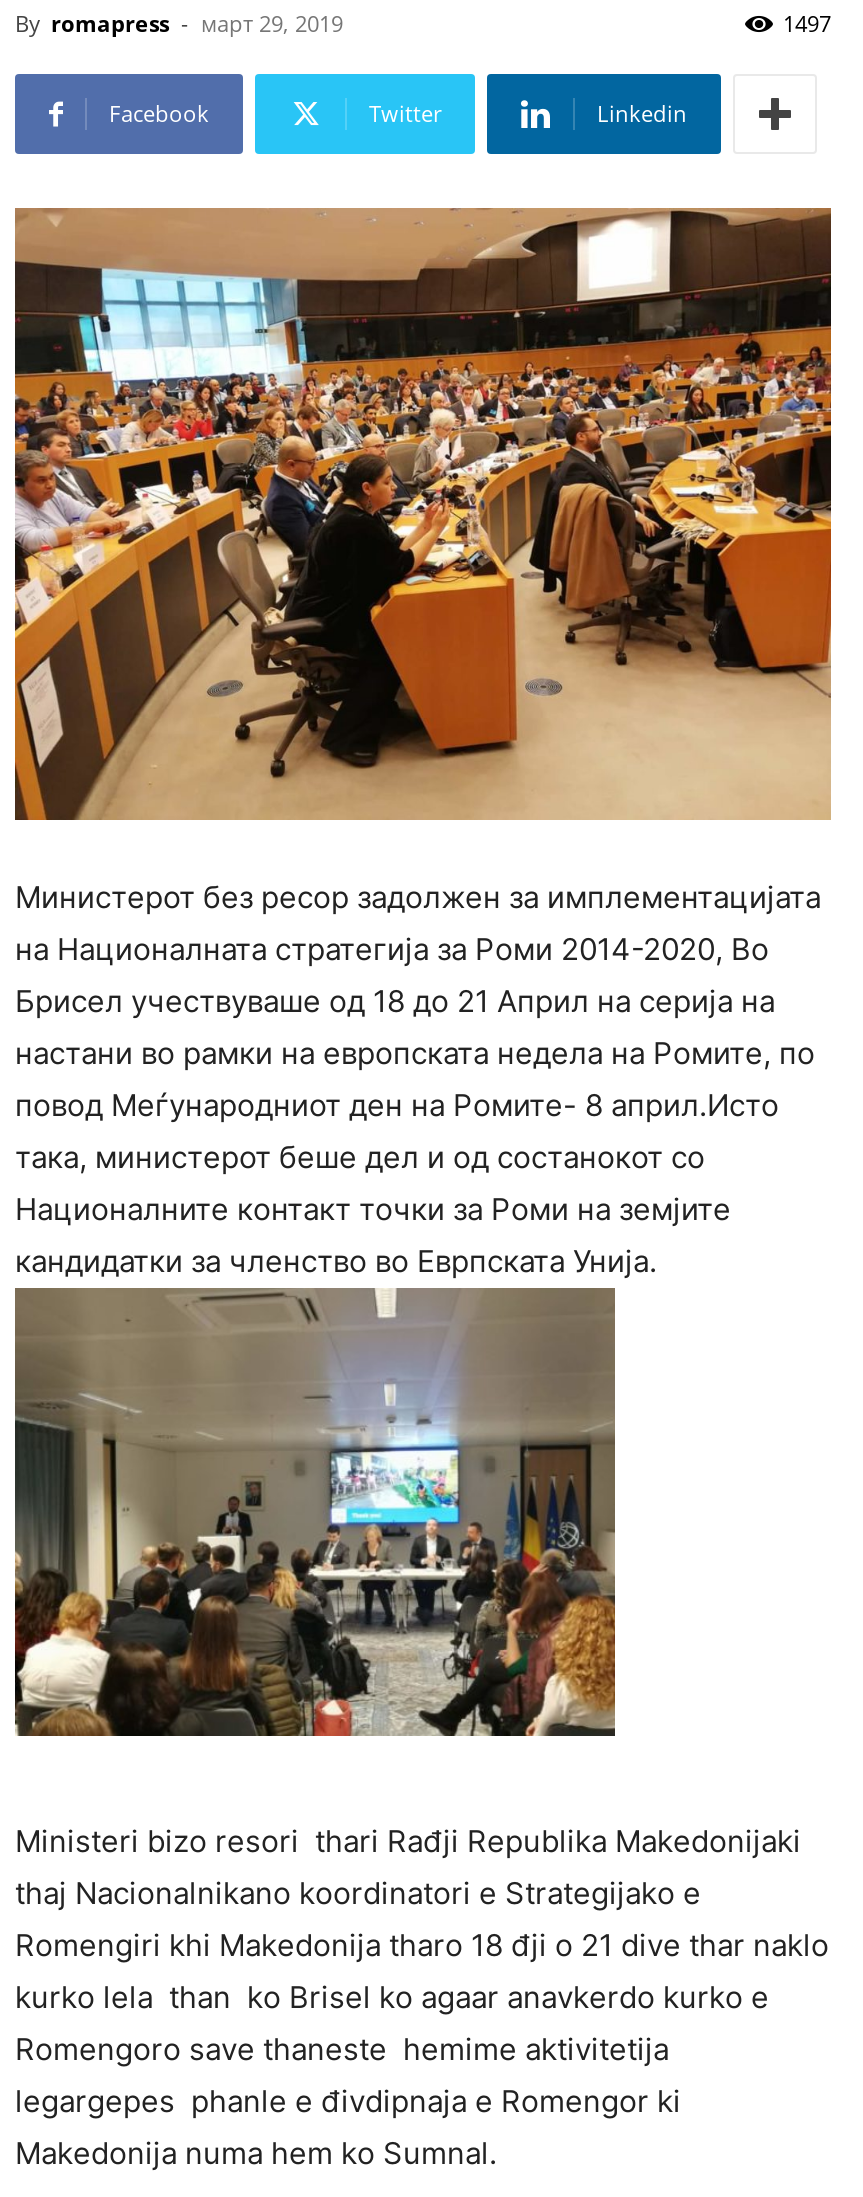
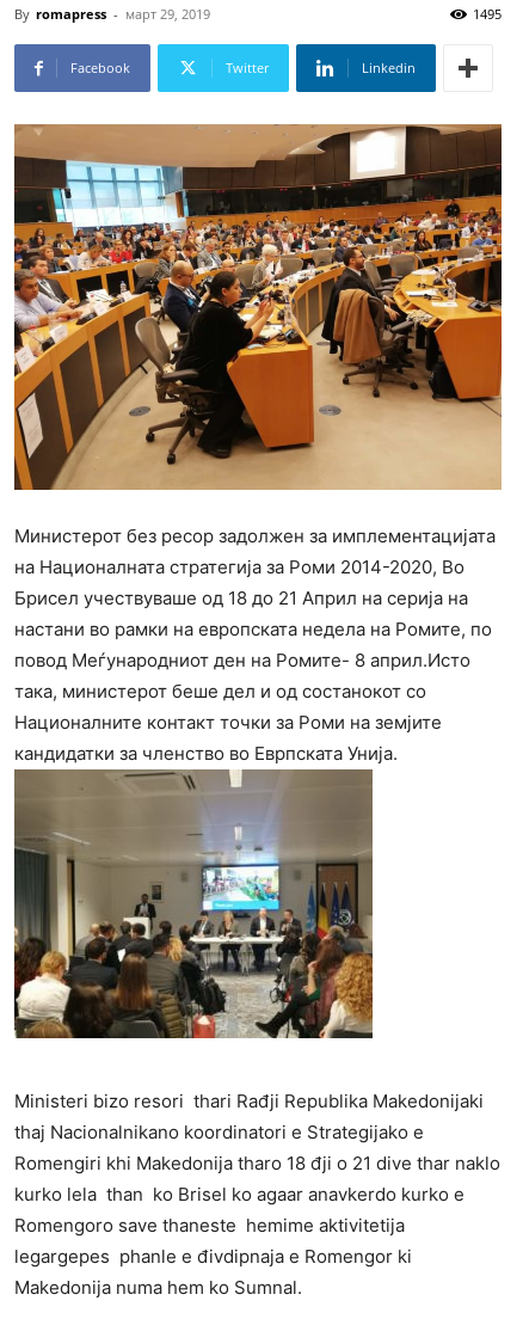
[783,8,831,38] 1497 -> [473,5,502,23] 1495

